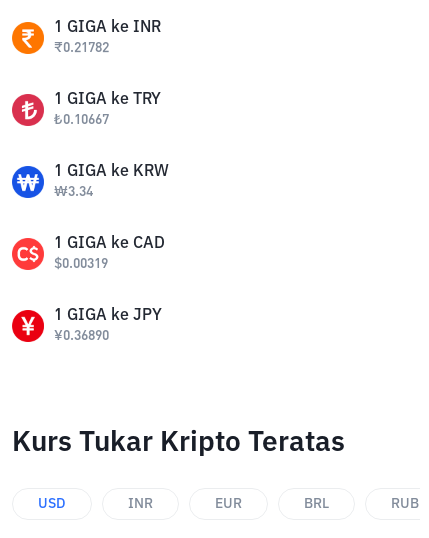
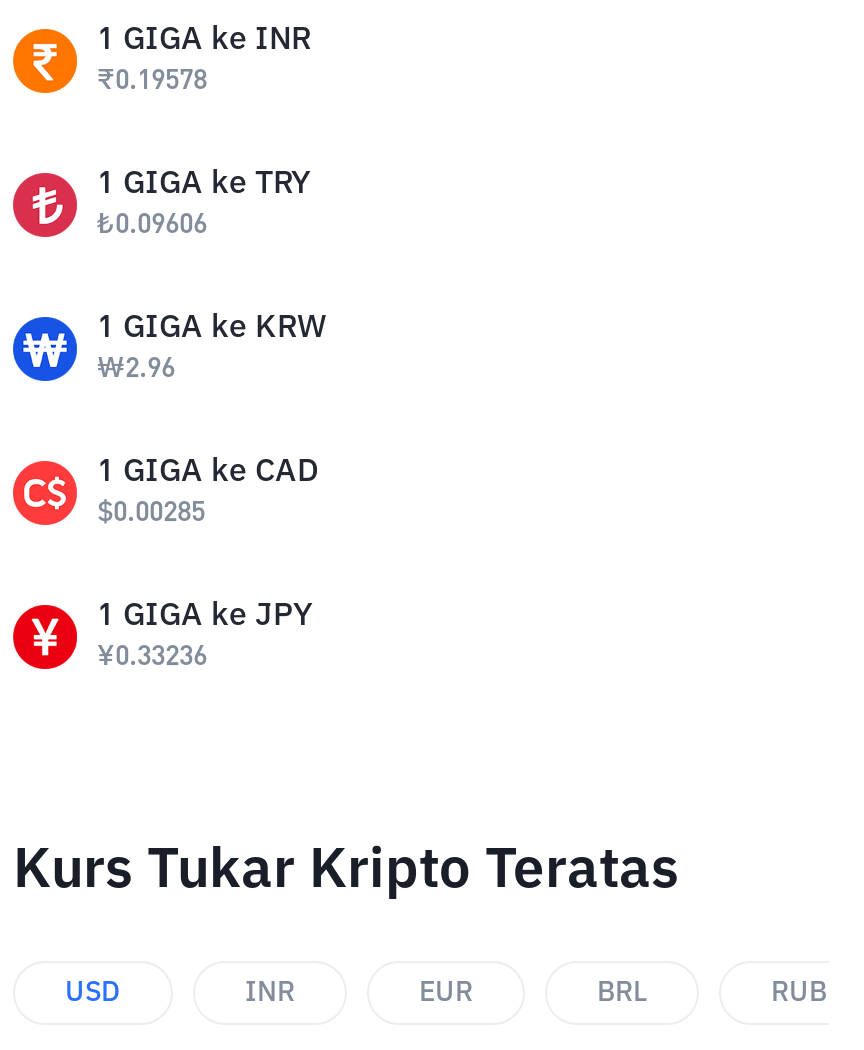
[54,41,109,55] ₹0.21782 -> [97,67,207,95] ₹0.19578
[54,113,109,127] ₺0.10667 -> [97,211,207,239] ₺0.09606
[54,185,93,199] ₩3.34 -> [97,355,175,383] ₩2.96
[54,257,108,271] $0.00319 -> [97,499,205,527] $0.00285
[54,329,109,343] ¥0.36890 -> [97,643,207,671] ¥0.33236

